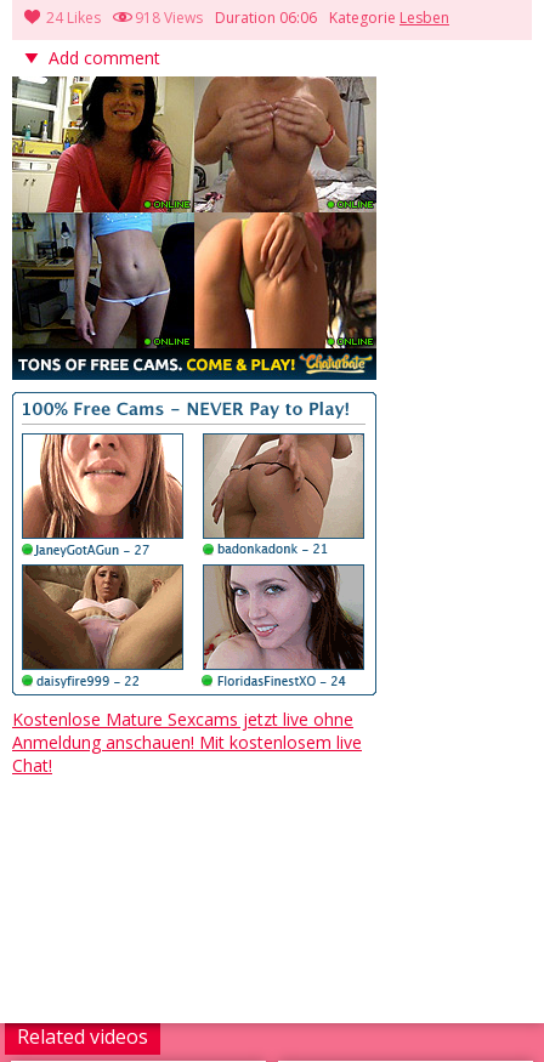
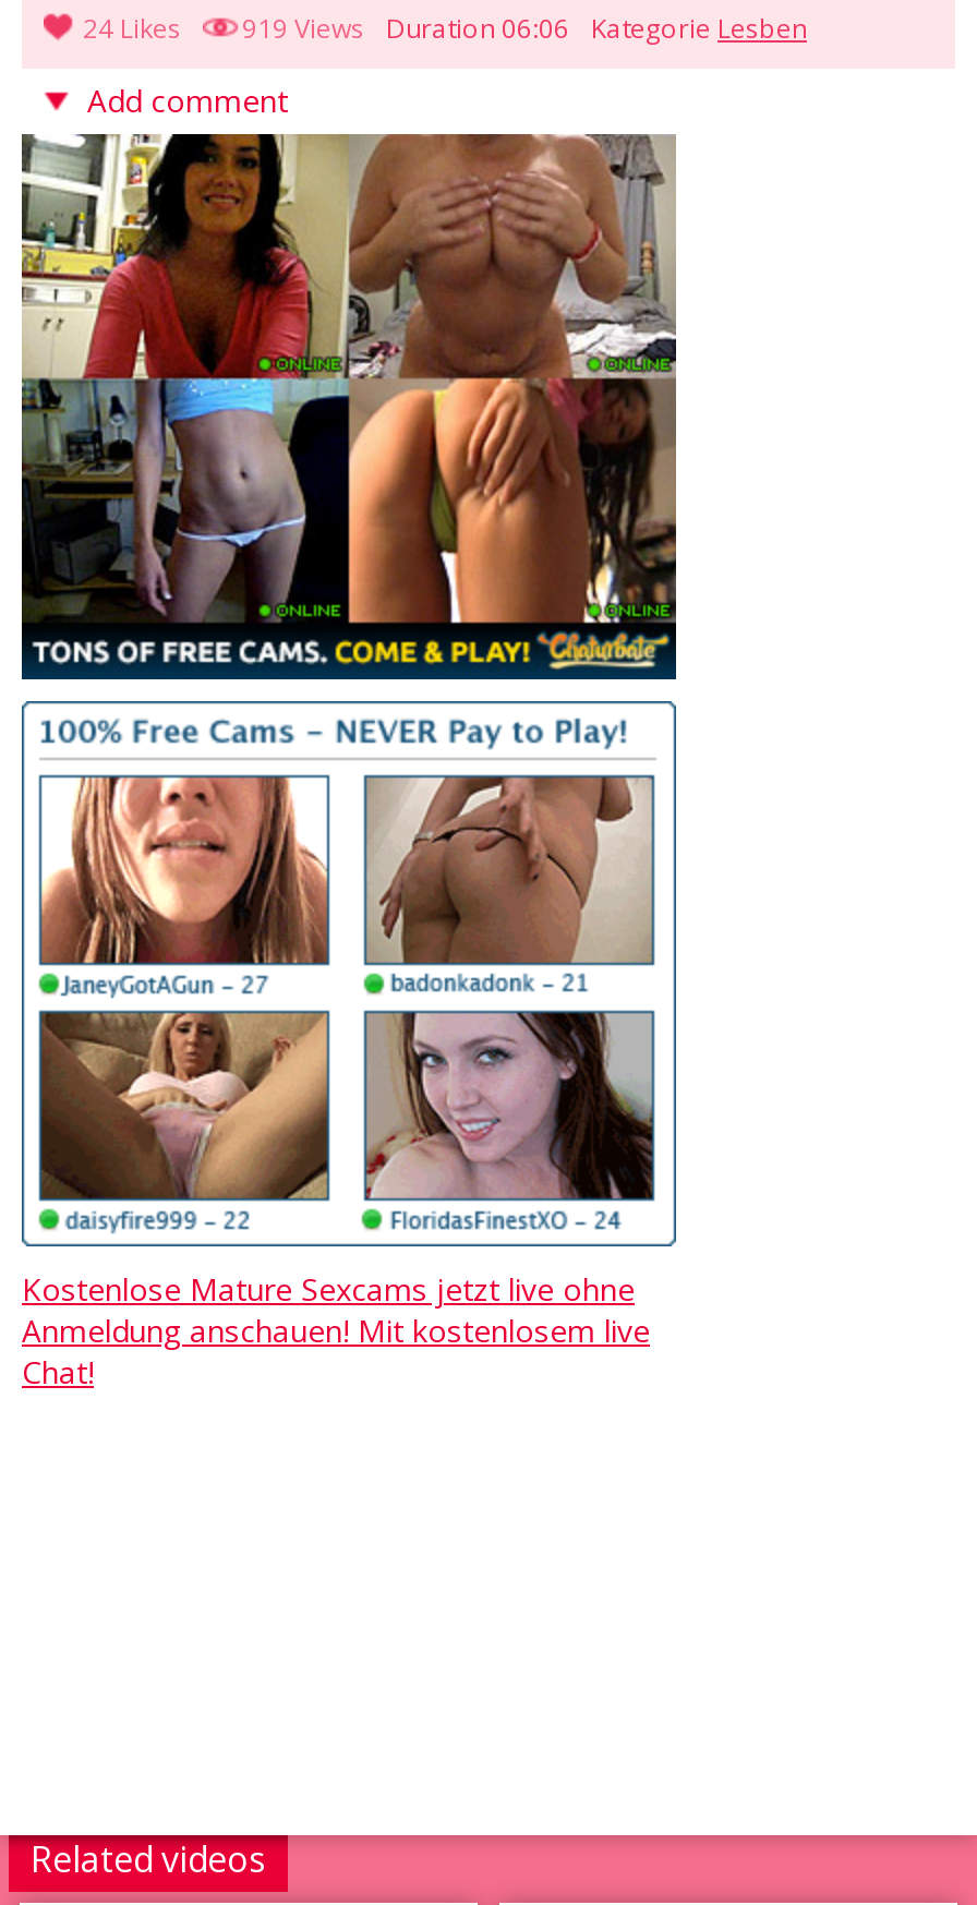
[135,7,449,28] 918 Views Duration 06:06 Kategorie Lesben -> [242,10,807,47] 919 Views Duration 06:06 Kategorie Lesben

